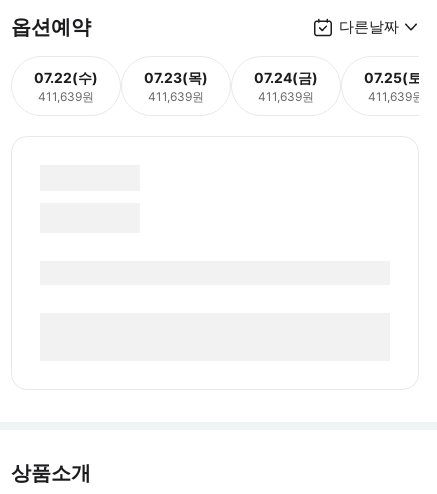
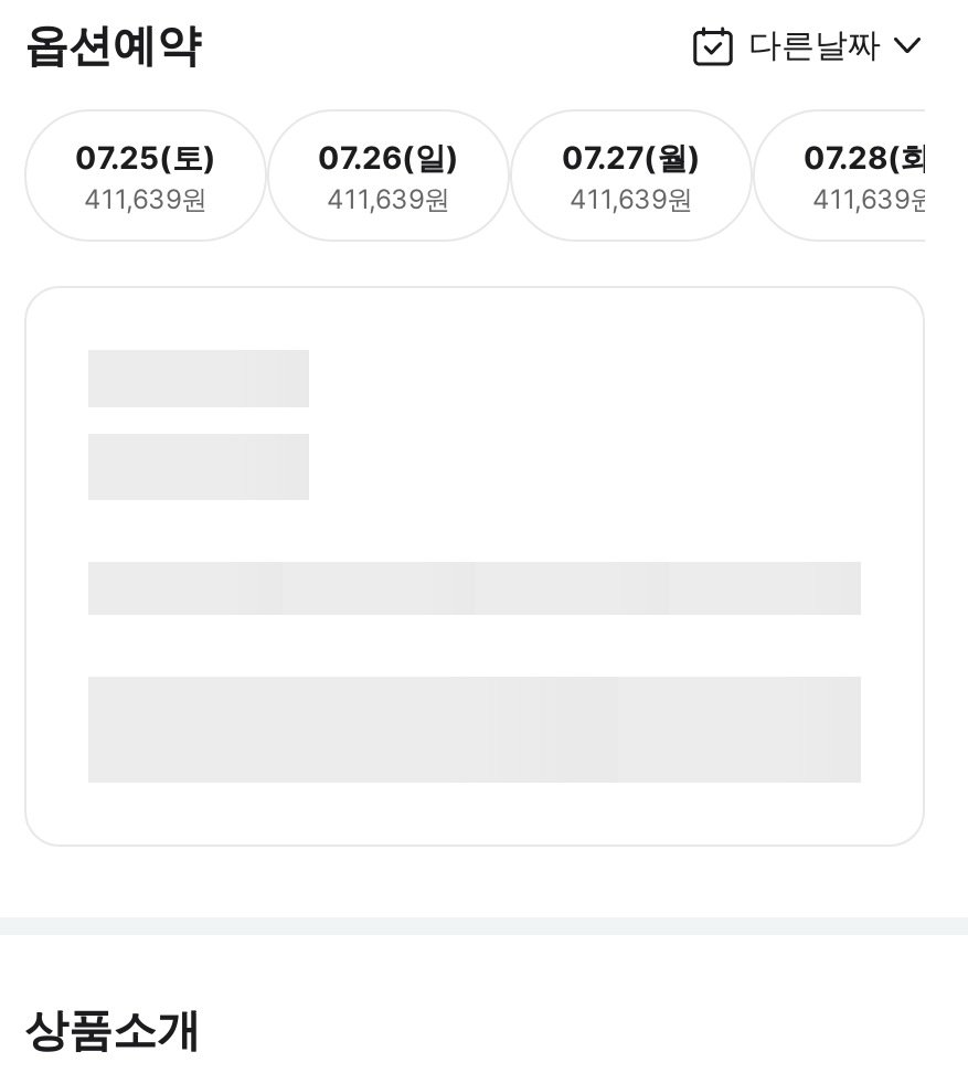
[34,68,98,85] 07.22(수) -> [75,137,216,174] 07.25(토)
[144,68,208,85] 07.23(목) -> [318,137,459,174] 07.26(일)
[254,68,318,85] 07.24(금) -> [562,137,701,174] 07.27(월)
[364,68,428,85] 07.25(토) -> [804,137,945,174] 07.28(화)

